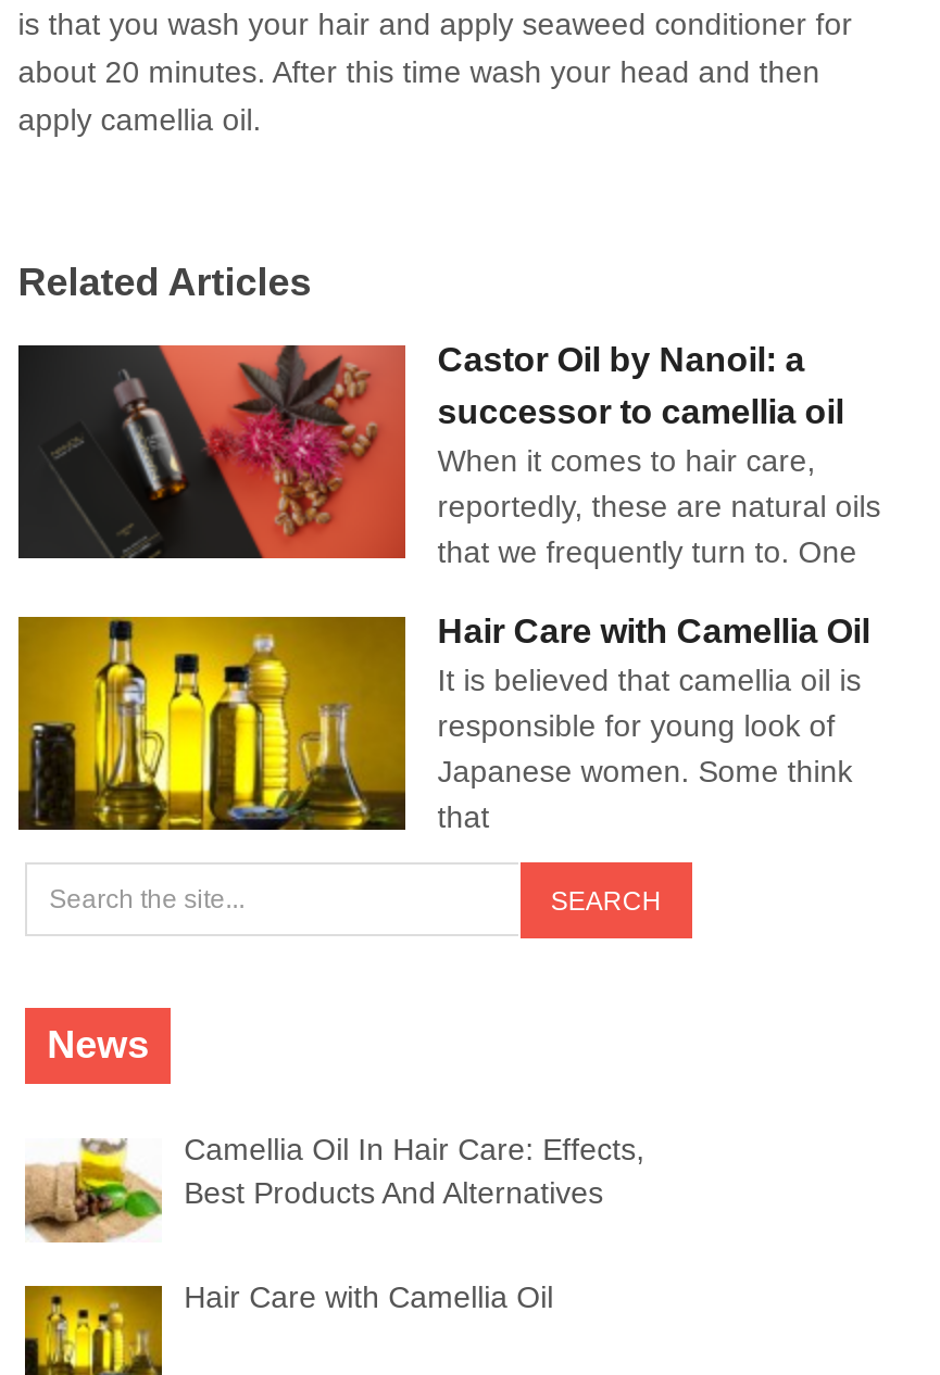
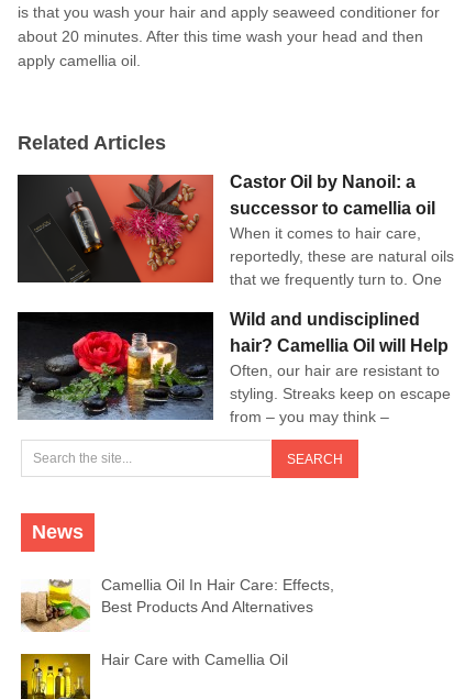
[16,613,870,835] [image] | Hair Care with Camellia Oil | It is believed that camellia oil is | responsible for young look of | Japanese women. Some think | that -> [16,310,450,426] [image] | Wild and undisciplined | hair? Camellia Oil will Help | Often, our hair are resistant to | styling. Streaks keep on escape | from – you may think –

